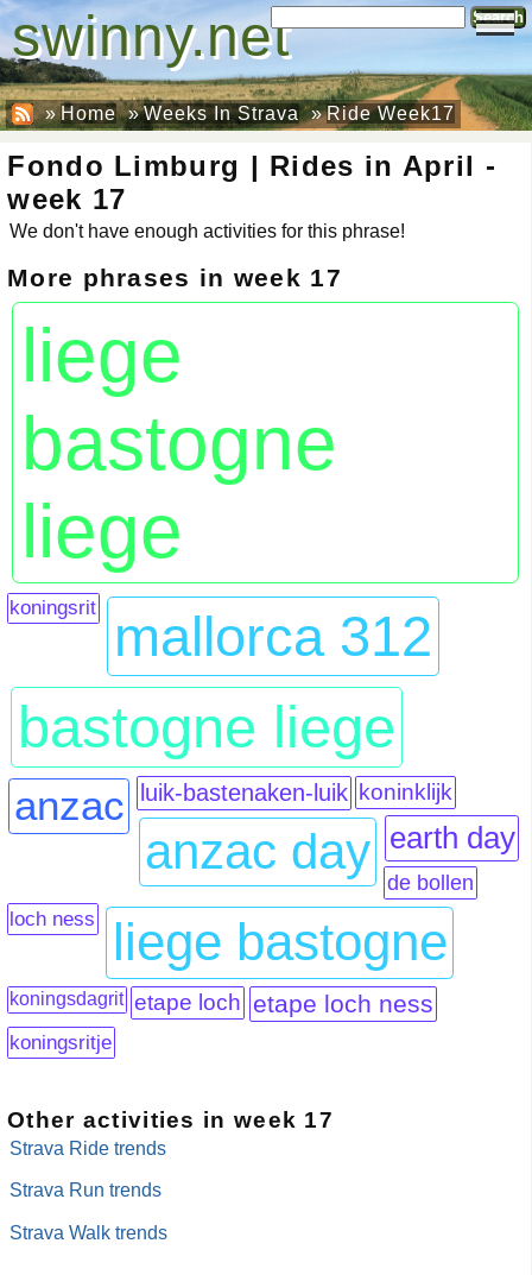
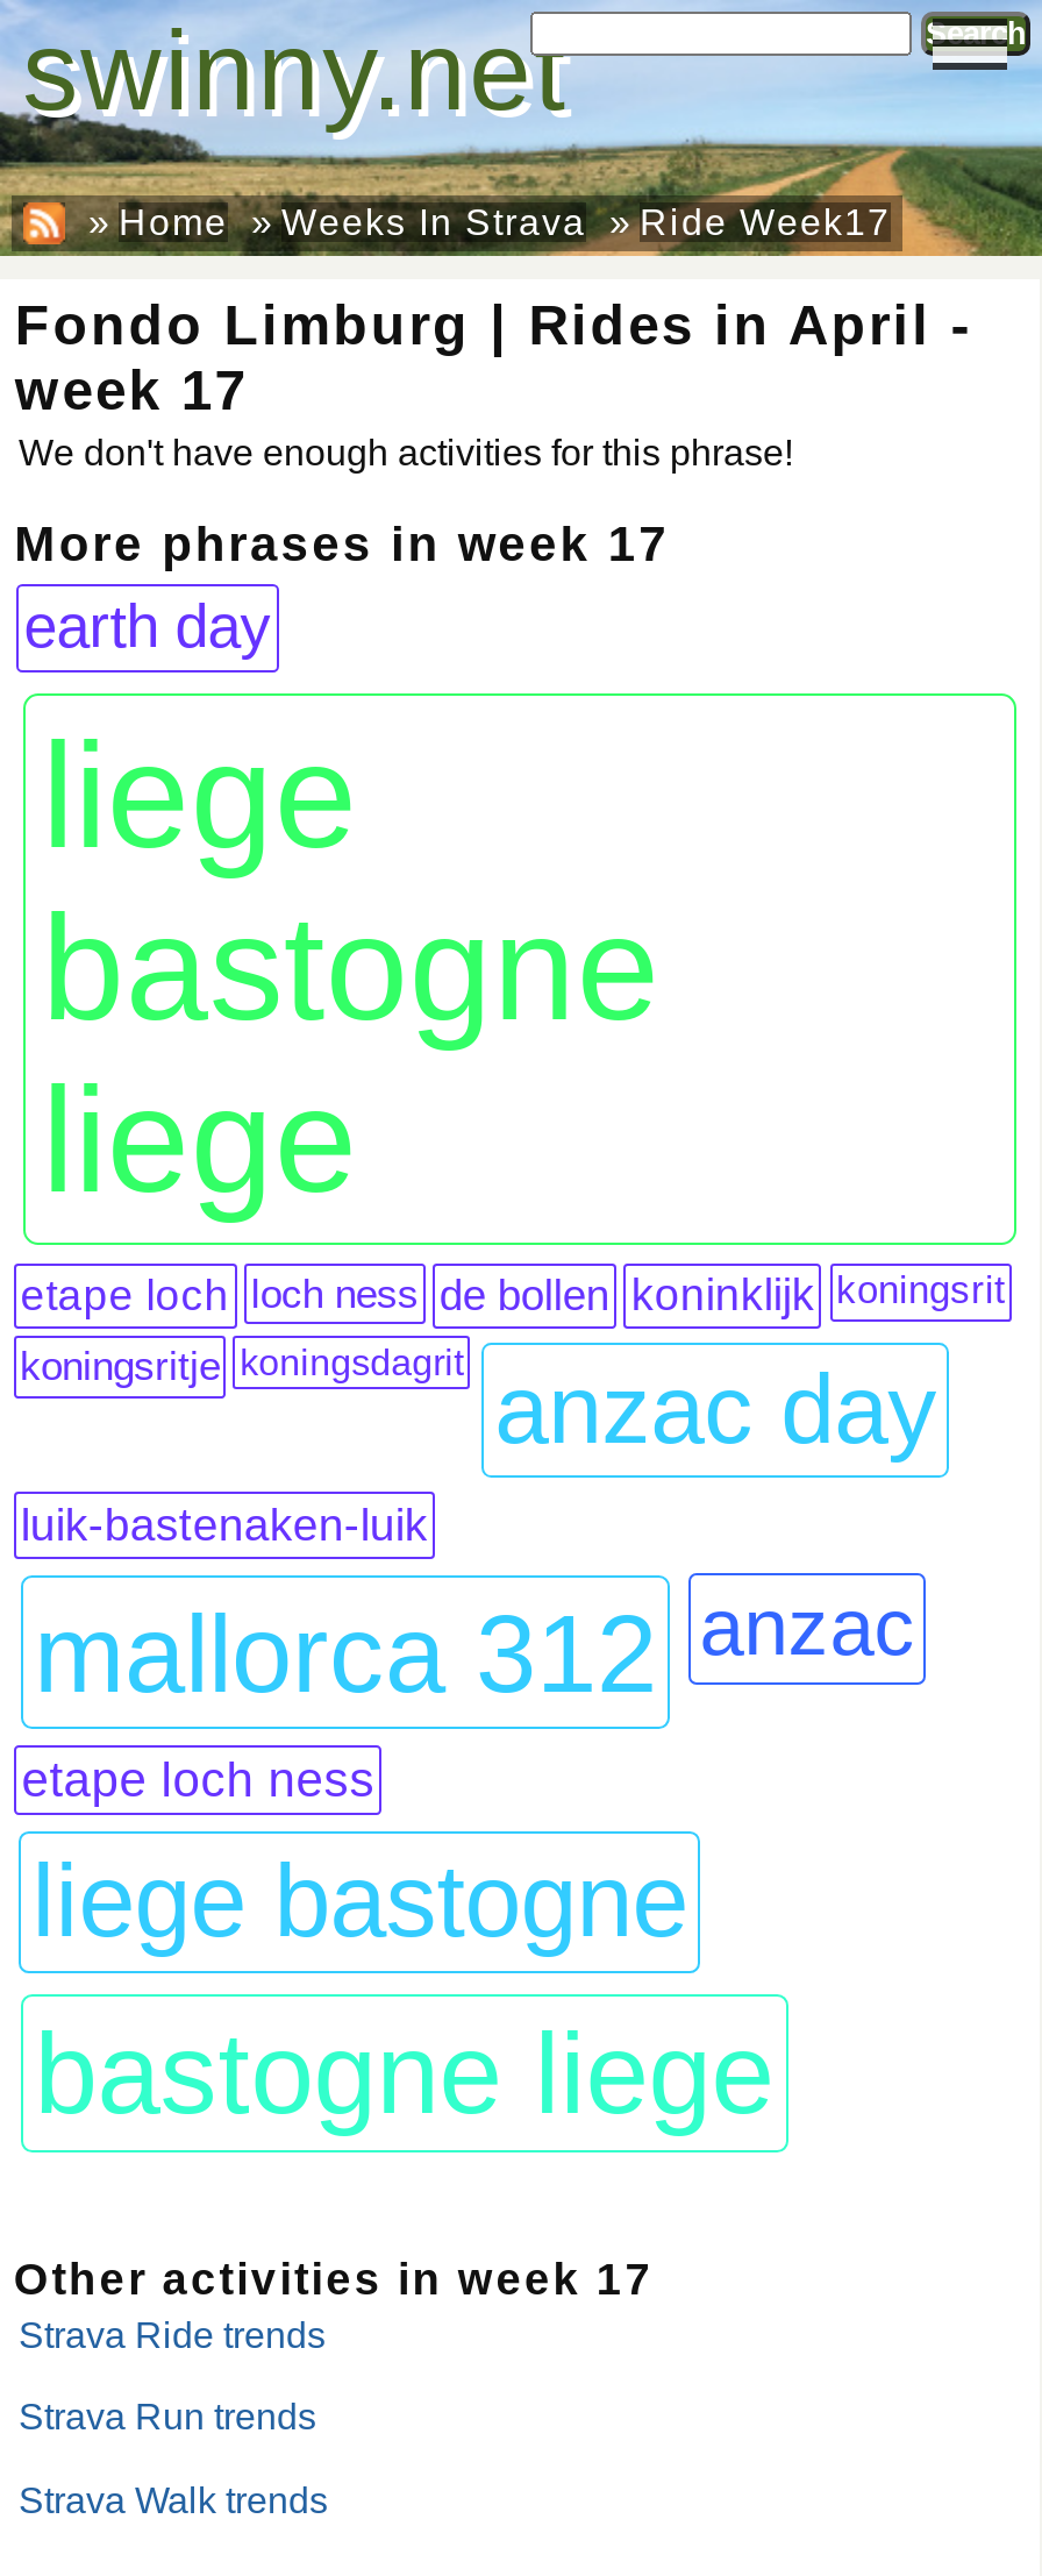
none -> [24,592,270,662] earth day
[10,597,432,668] koningsrit | mallorca 312 -> [20,1269,1006,1806] etape loch loch ness de bollen koninklijk koningsrit | koningsritje koningsdagrit | anzac day | luik-bastenaken-luik | mallorca 312 anzac | etape loch ness
moved [18,695,395,760] -> [34,2010,774,2136]: bastogne liege
[10,779,515,1054] anzac luik-bastenaken-luik koninklijk | anzac day earth day | de bollen | loch ness | koningsdagrit etape loch etape loch ness | koningsritje -> none
moved [112,913,447,971] -> [32,1843,688,1957]: liege bastogne

